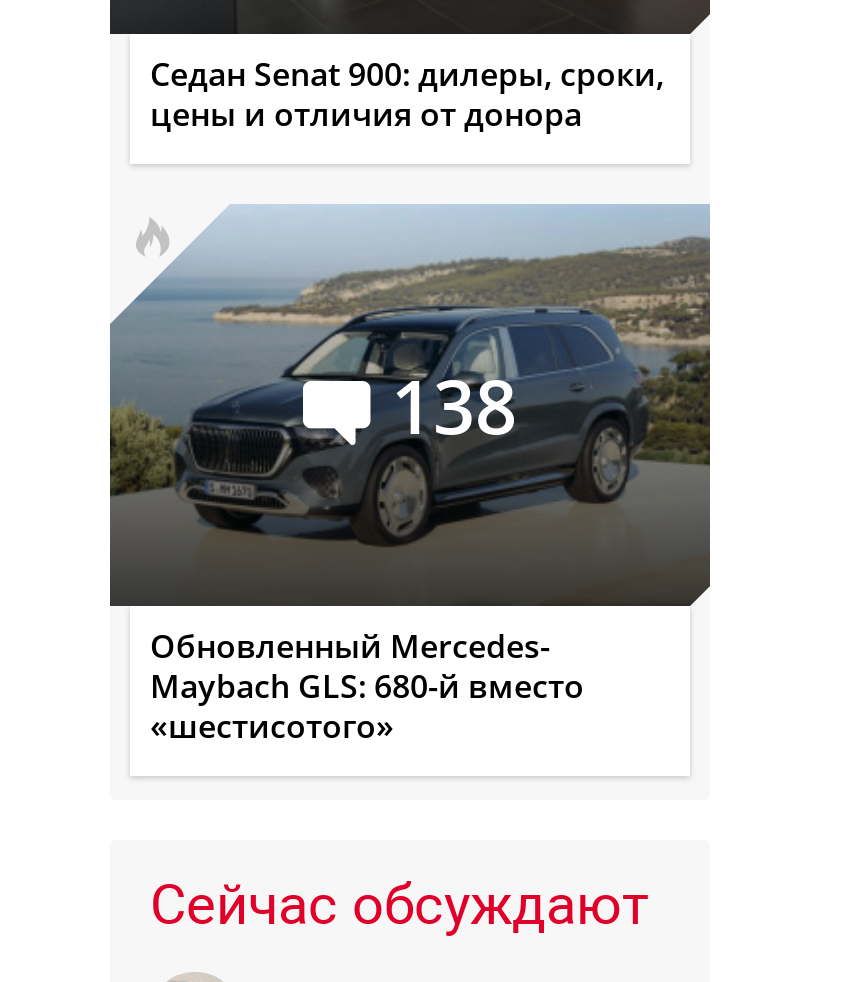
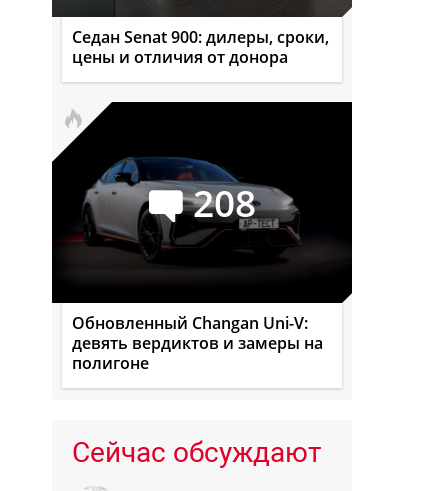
[108,204,712,606] [image] | 138 -> [51,101,353,302] [image] | 208
[150,625,584,749] Обновленный Mercedes- | Maybach GLS: 680-й вместо | «шестисотого» -> [72,312,323,374] Обновленный Changan Uni-V: | девять вердиктов и замеры на | полигоне

